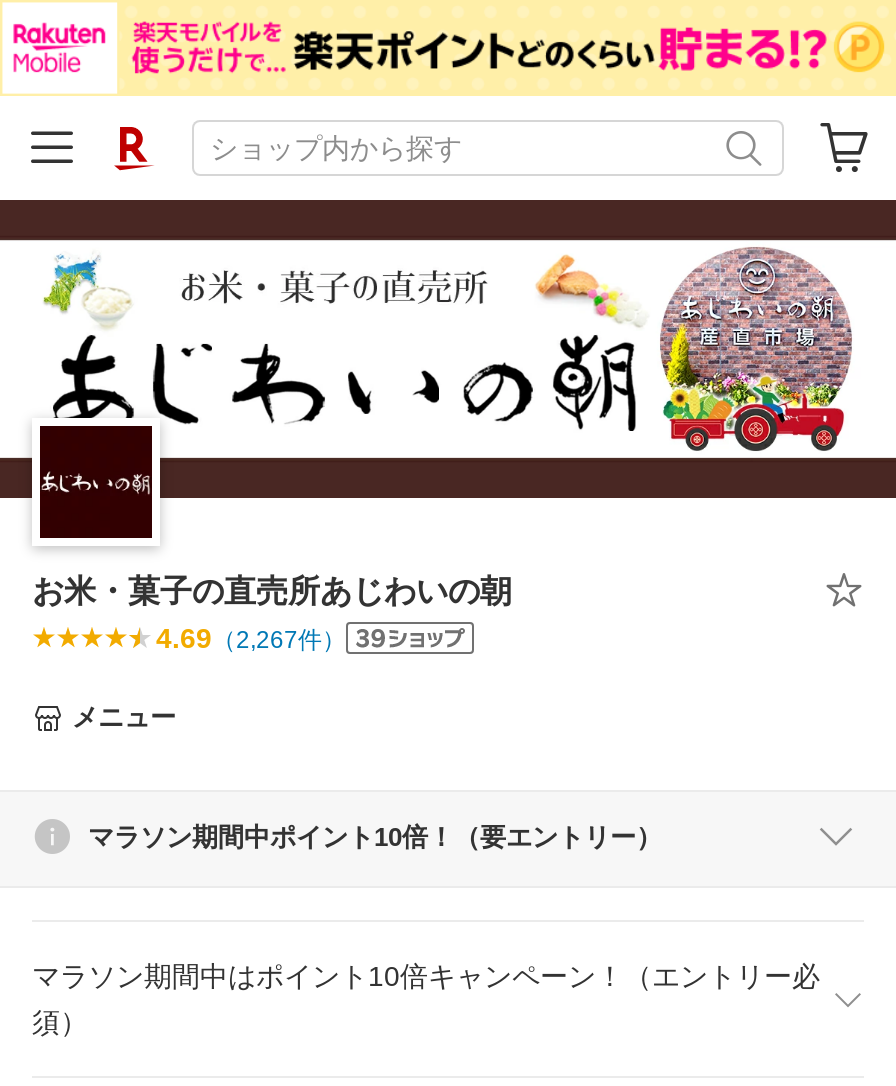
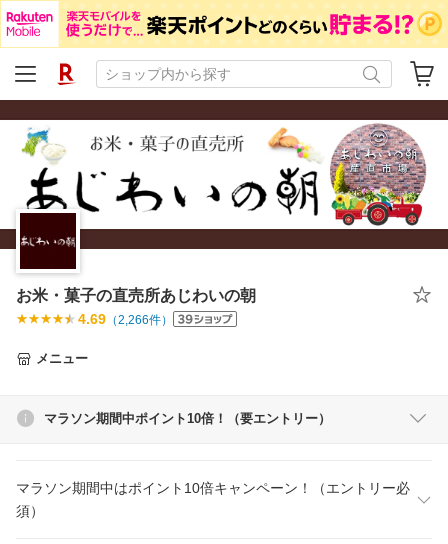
[156,622,346,654] 4.69（2,267件） -> [78,311,173,327] 4.69（2,266件）

